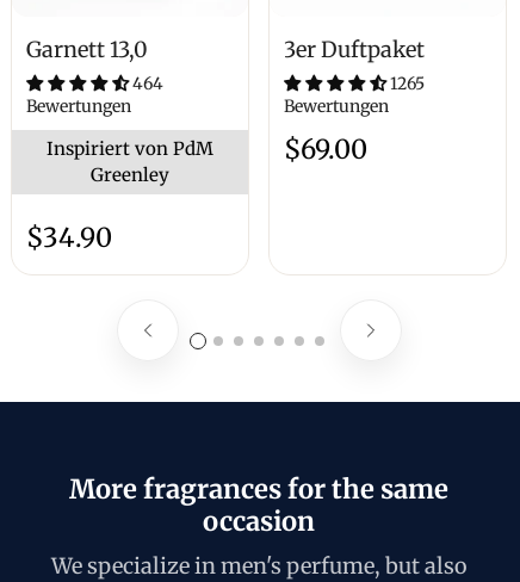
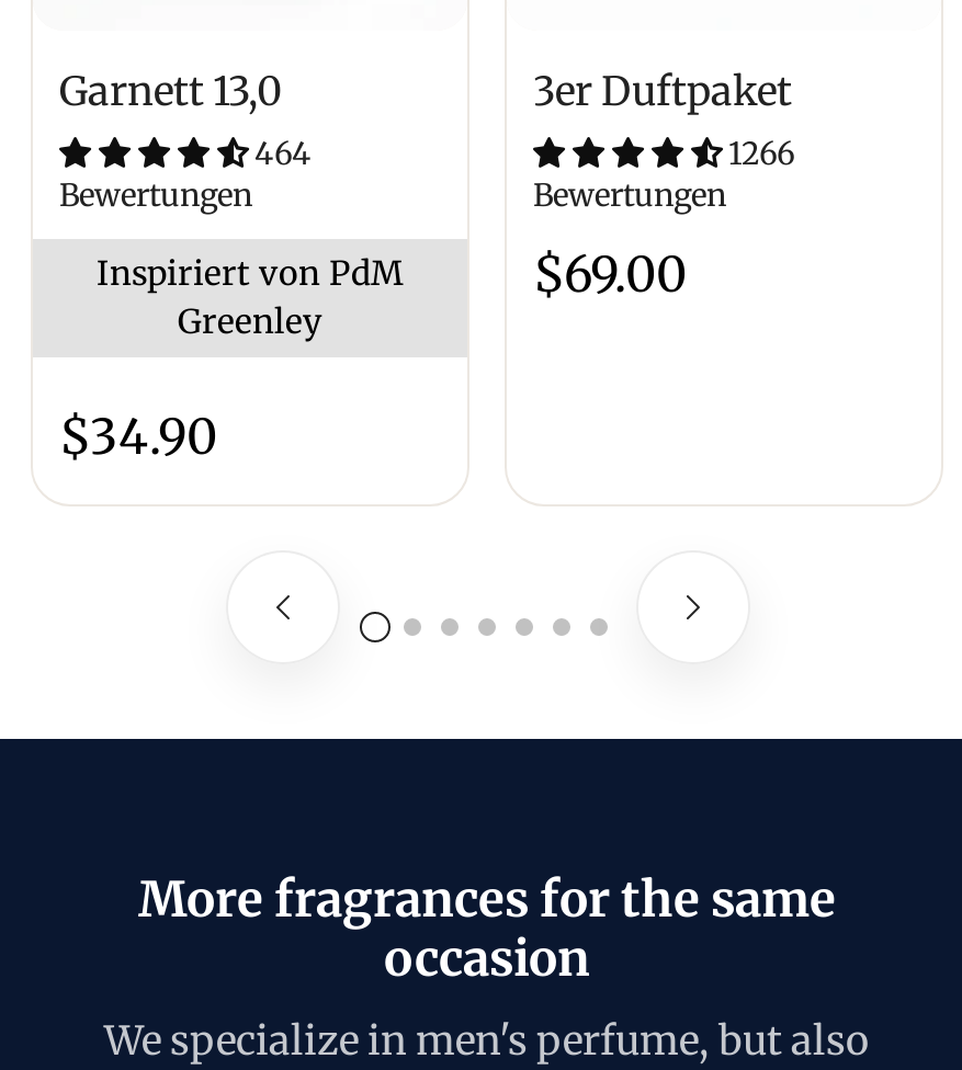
[390,73,425,94] 1265 -> [728,134,794,173] 1266

